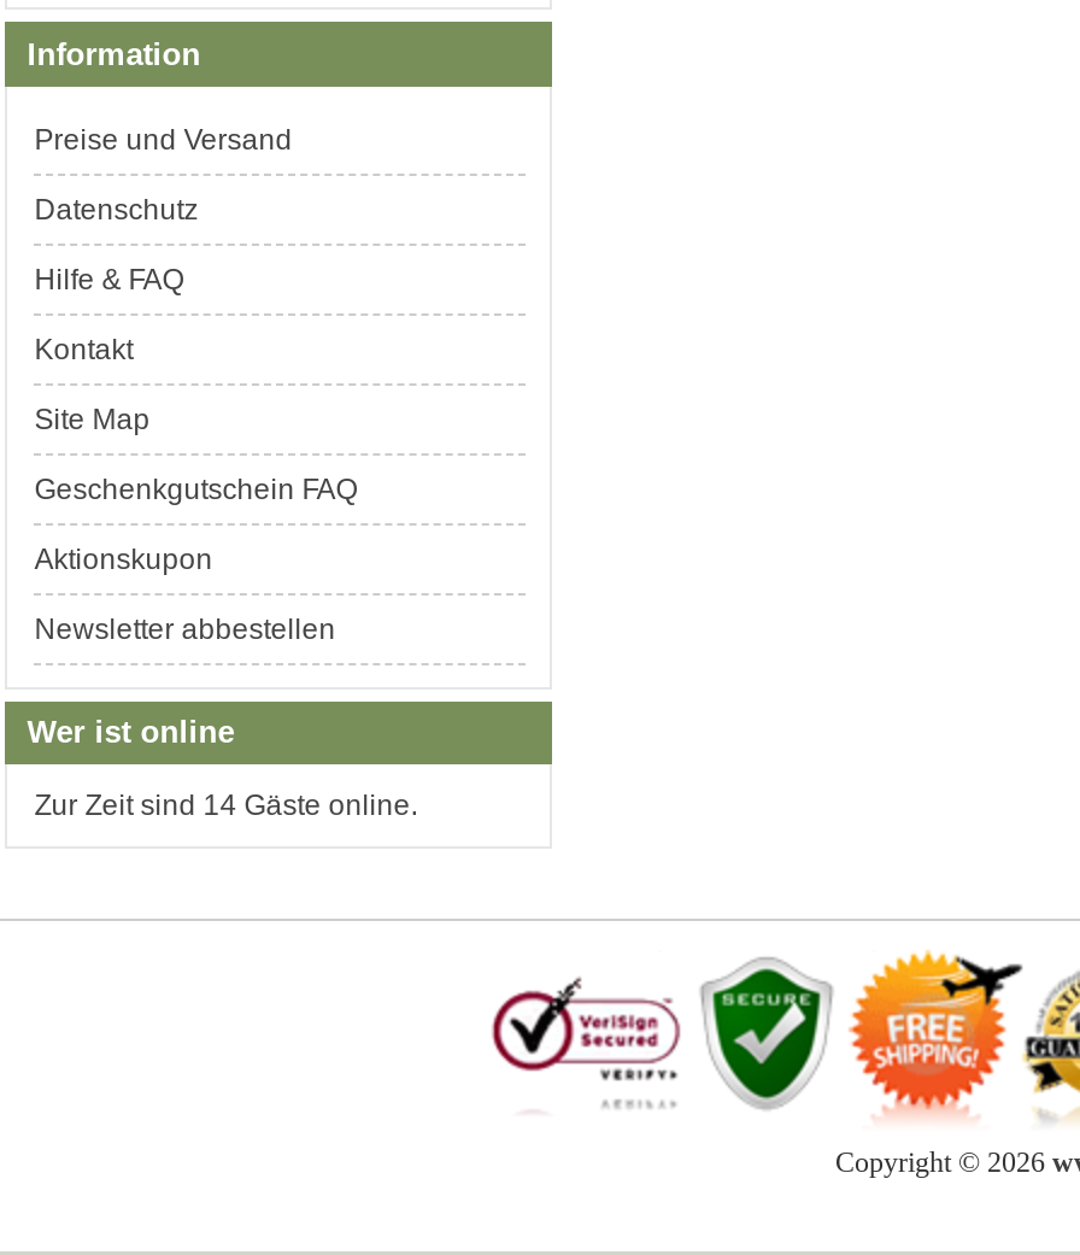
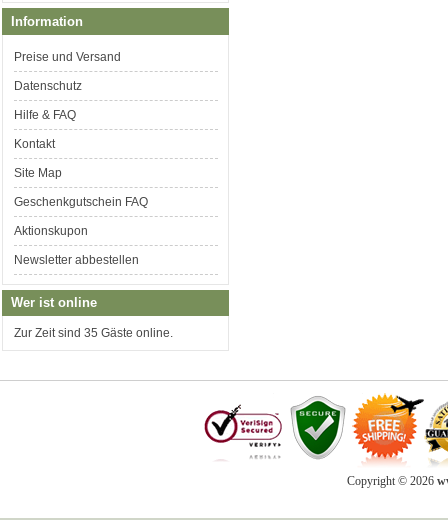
[34,788,418,821] Zur Zeit sind 14 Gäste online. -> [14,326,173,340] Zur Zeit sind 35 Gäste online.

